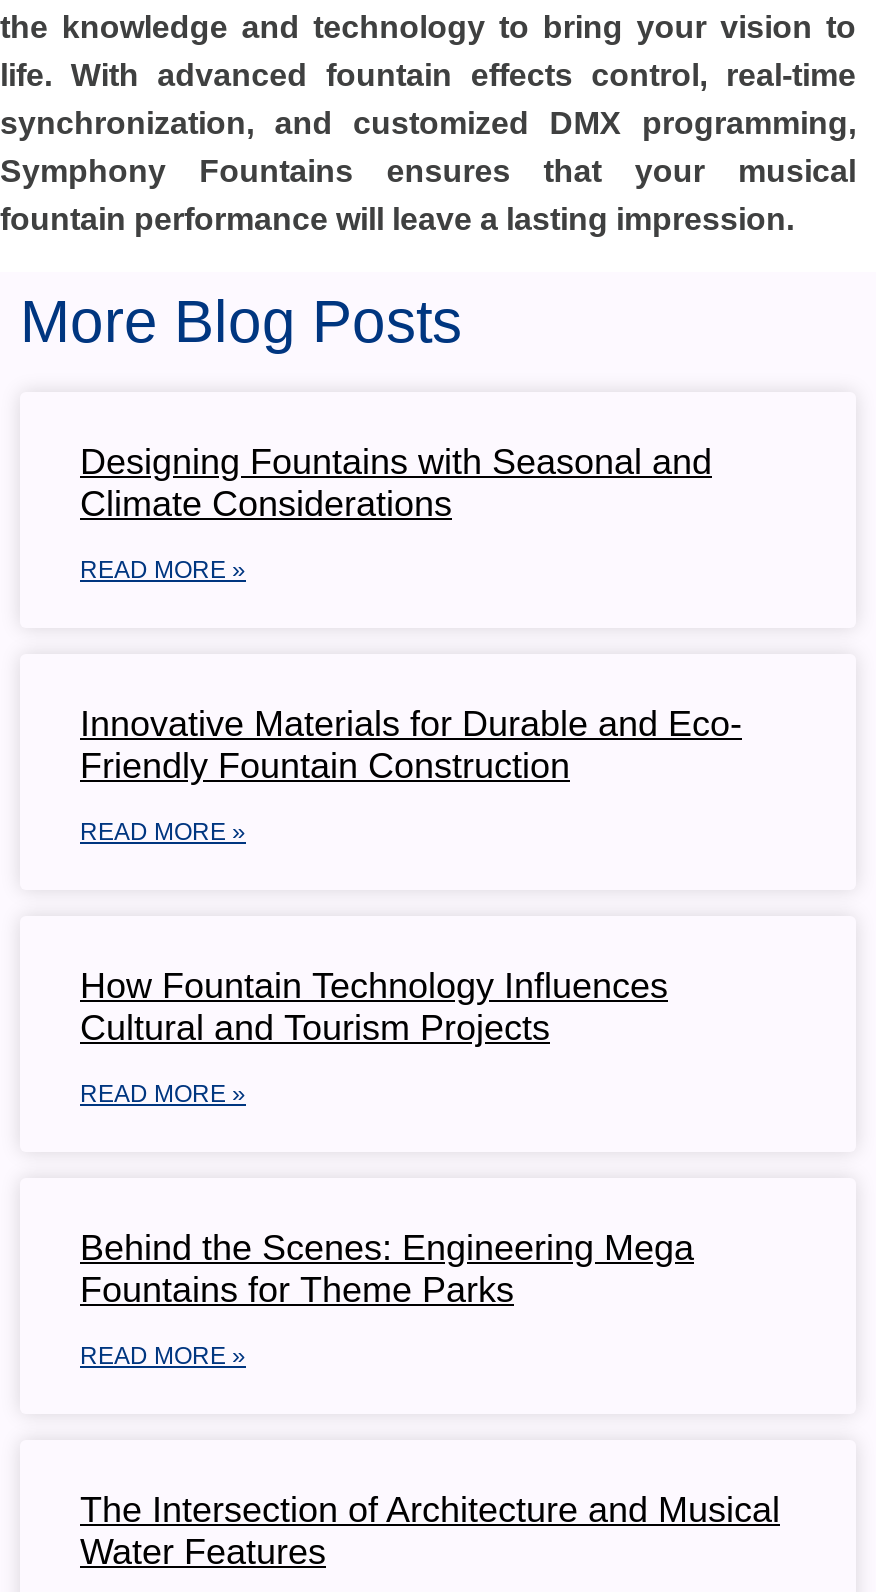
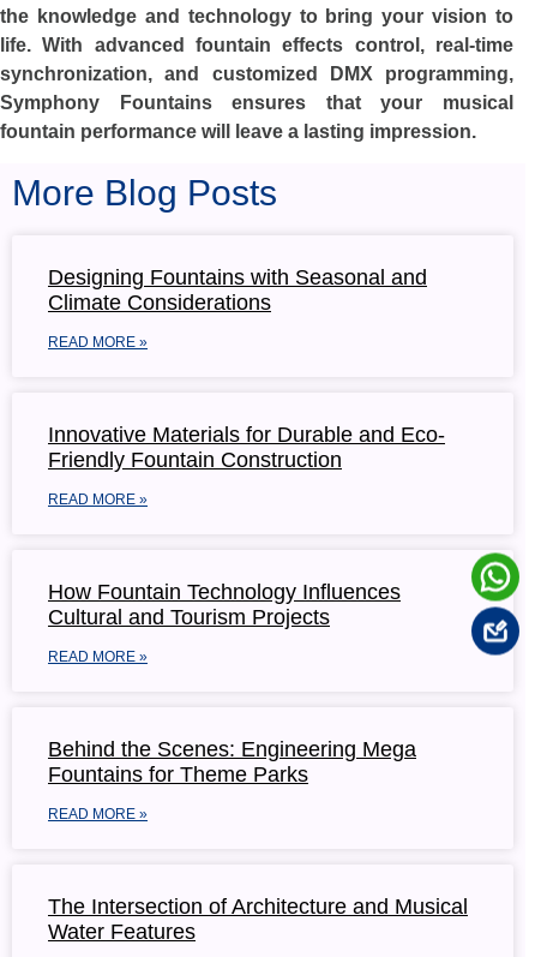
none -> [470,551,521,657] [image]

